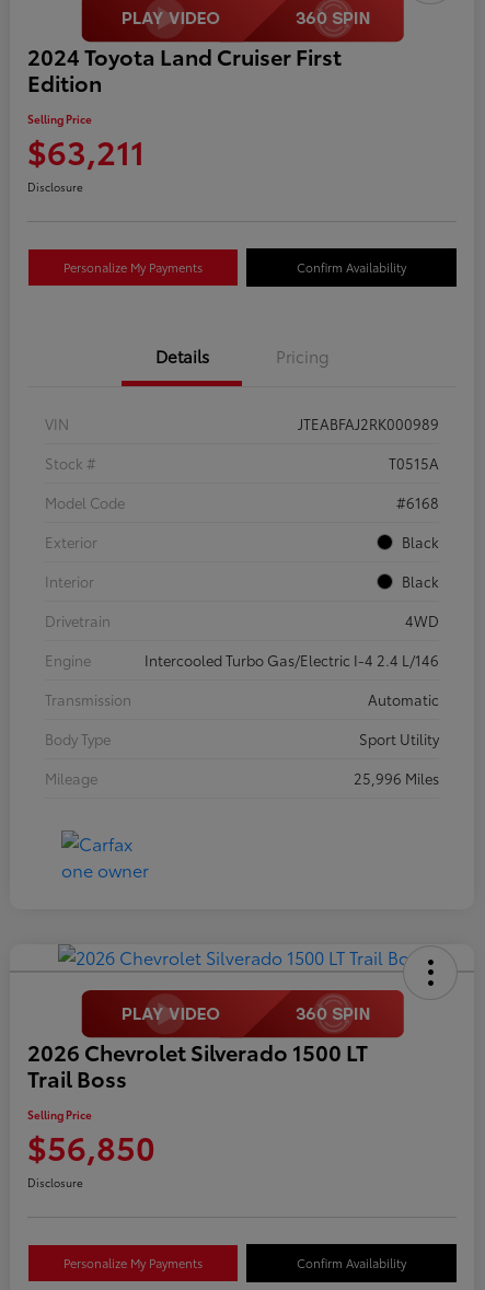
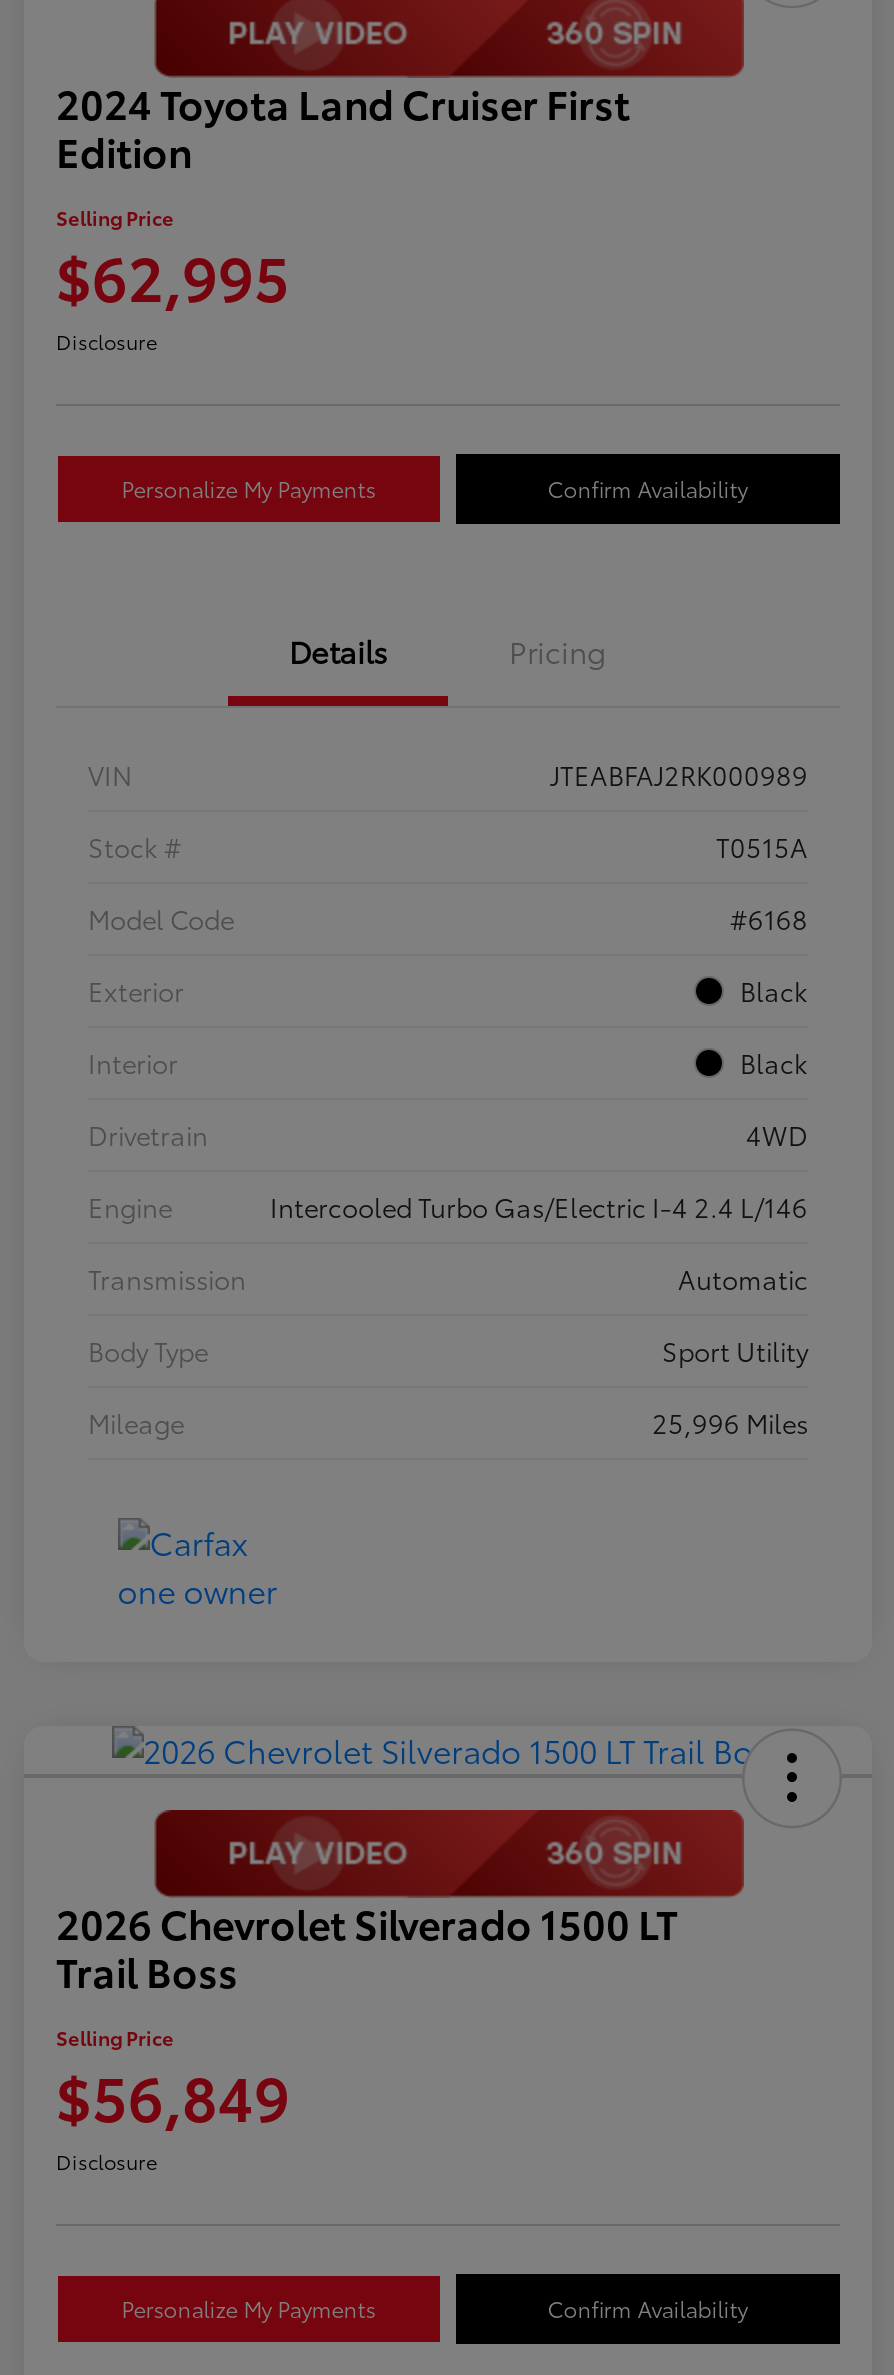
[27,127,145,174] $63,211 -> [56,232,290,318] $62,995
[27,1122,155,1169] $56,850 -> [56,2052,290,2138] $56,849

